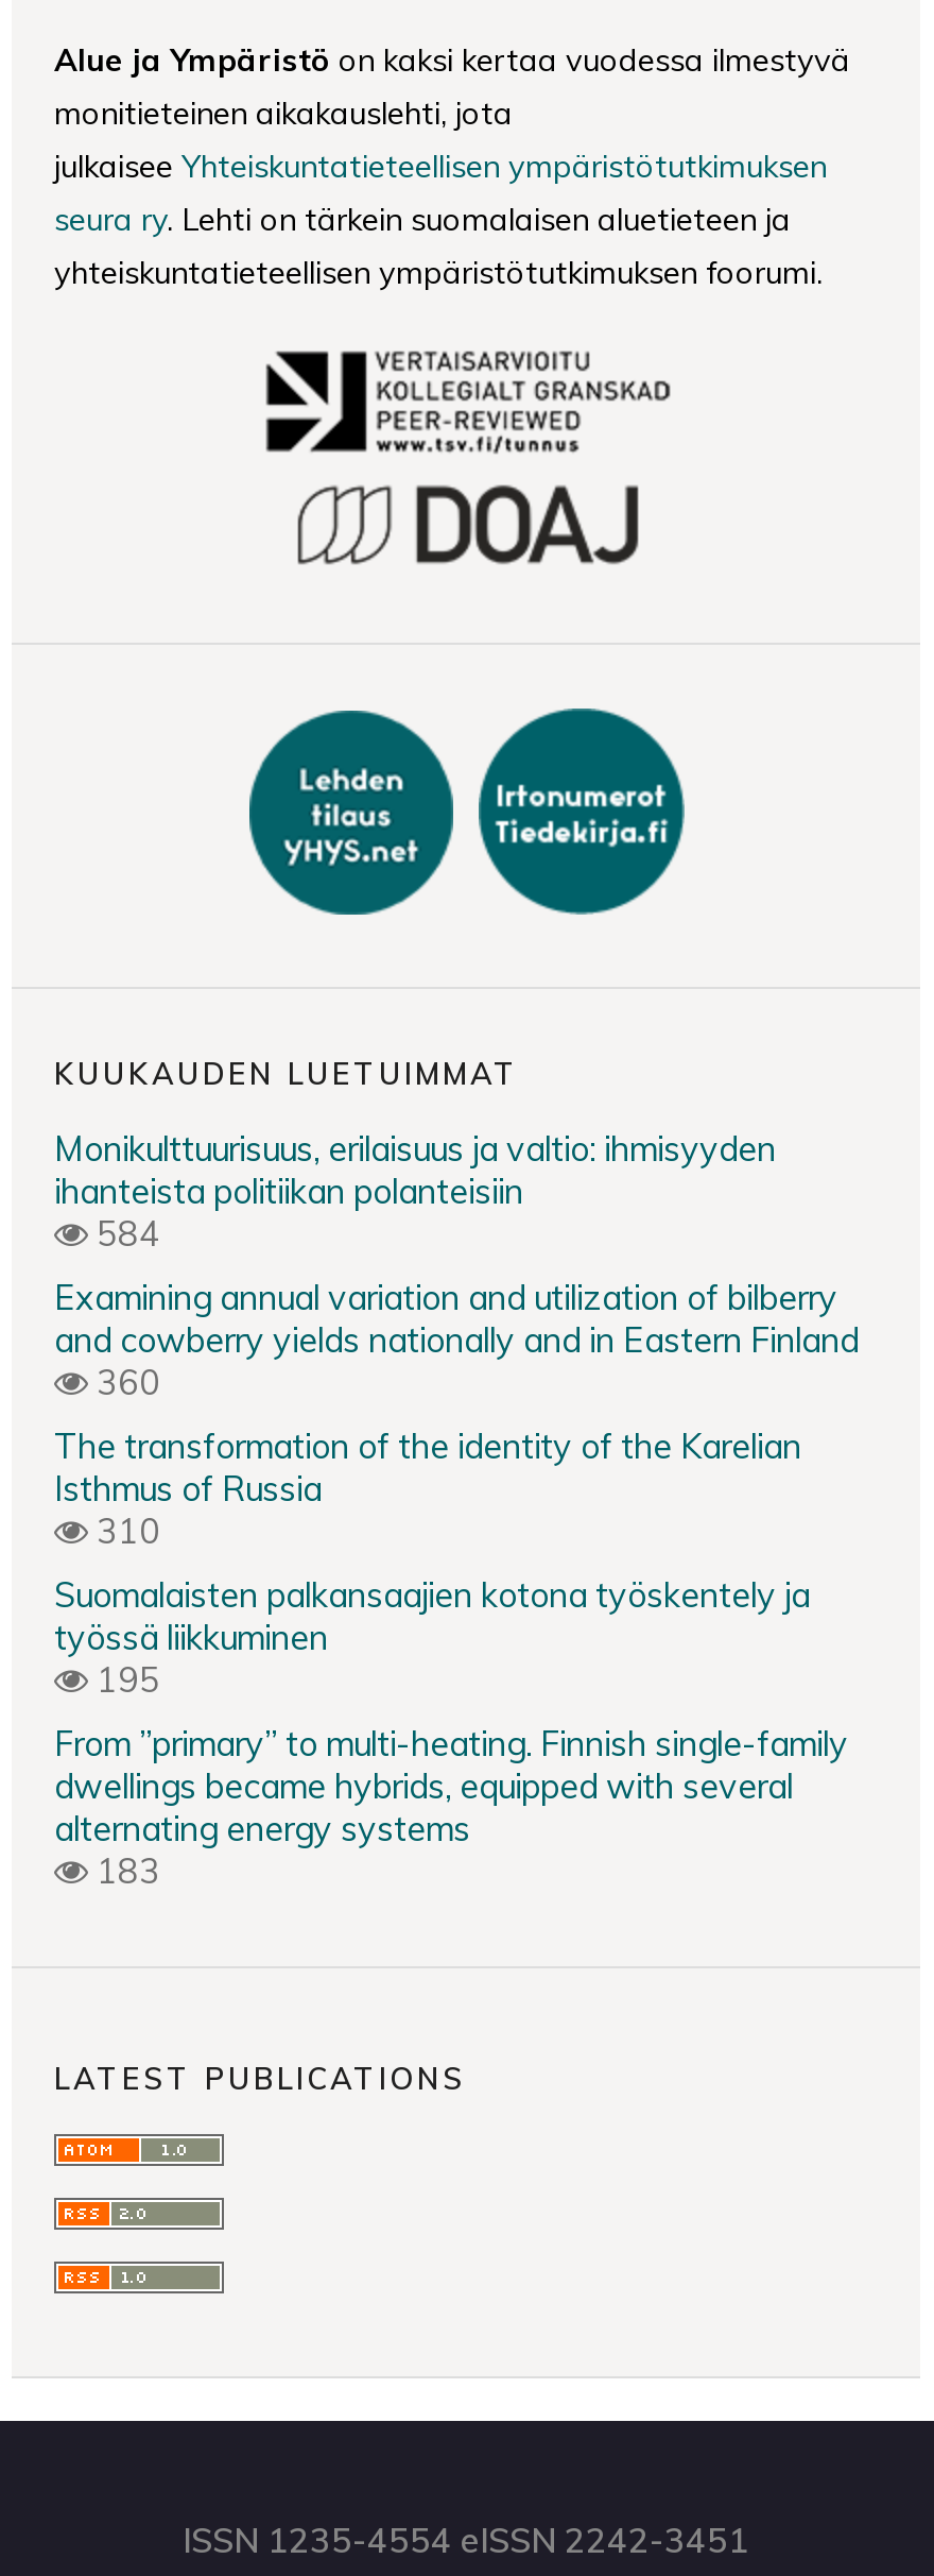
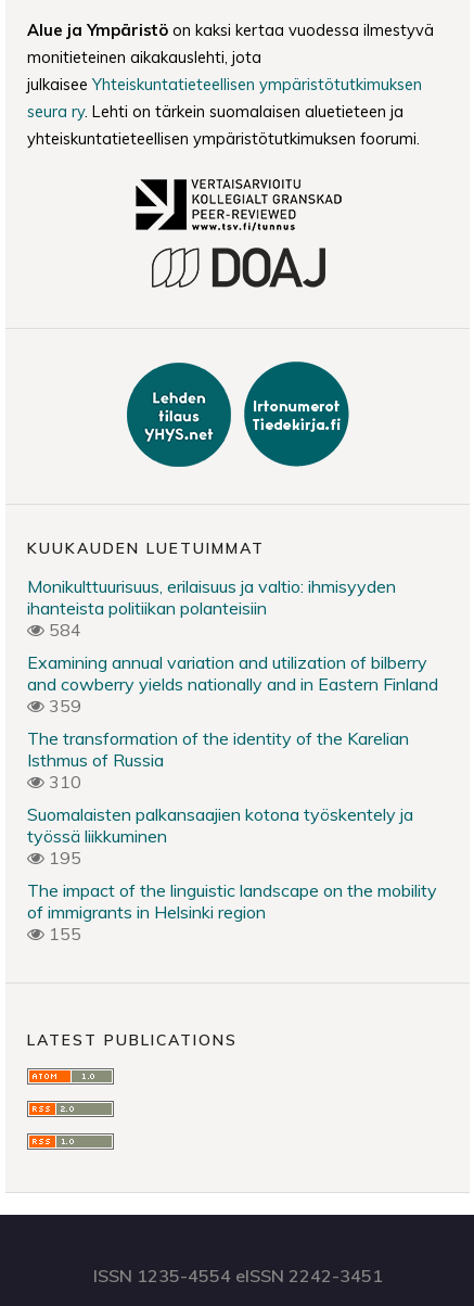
[88,1361,160,1403] 360 -> [44,695,81,717] 359
[54,1722,848,1892] From ”primary” to multi-heating. Finnish single-family | dwellings became hybrids, equipped with several | alternating energy systems | 183 -> [27,879,437,944] The impact of the linguistic landscape on the mobility | of immigrants in Helsinki region | 155

